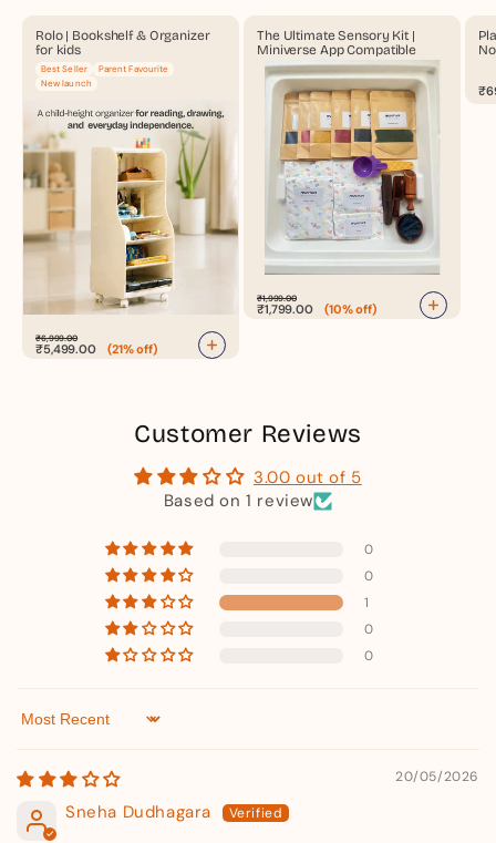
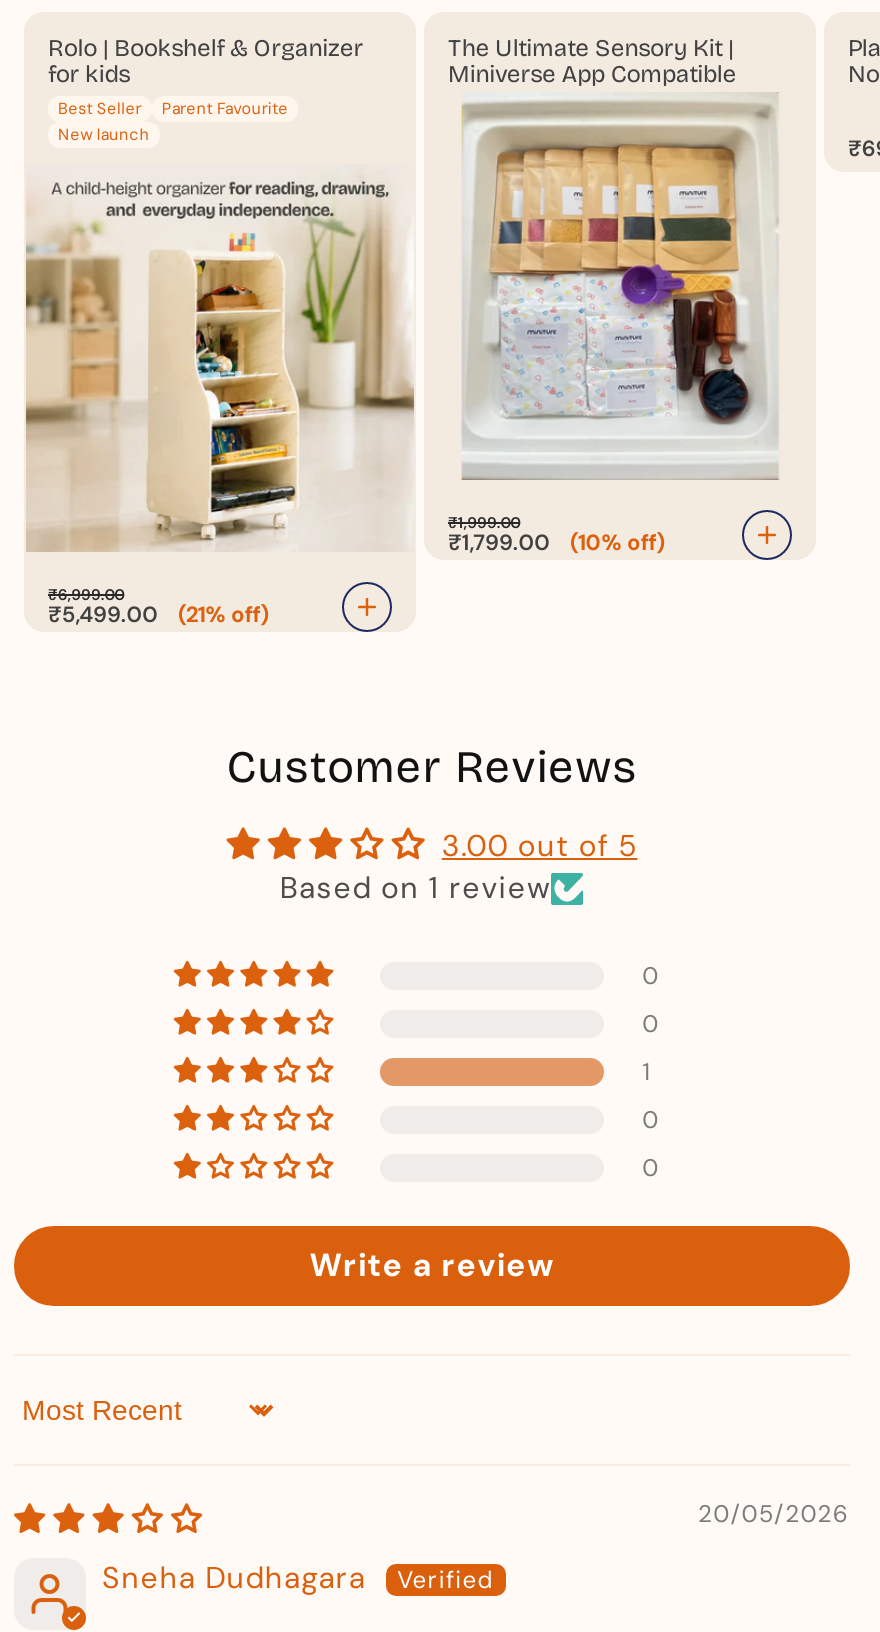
none -> [310,1245,554,1287] Write a review

